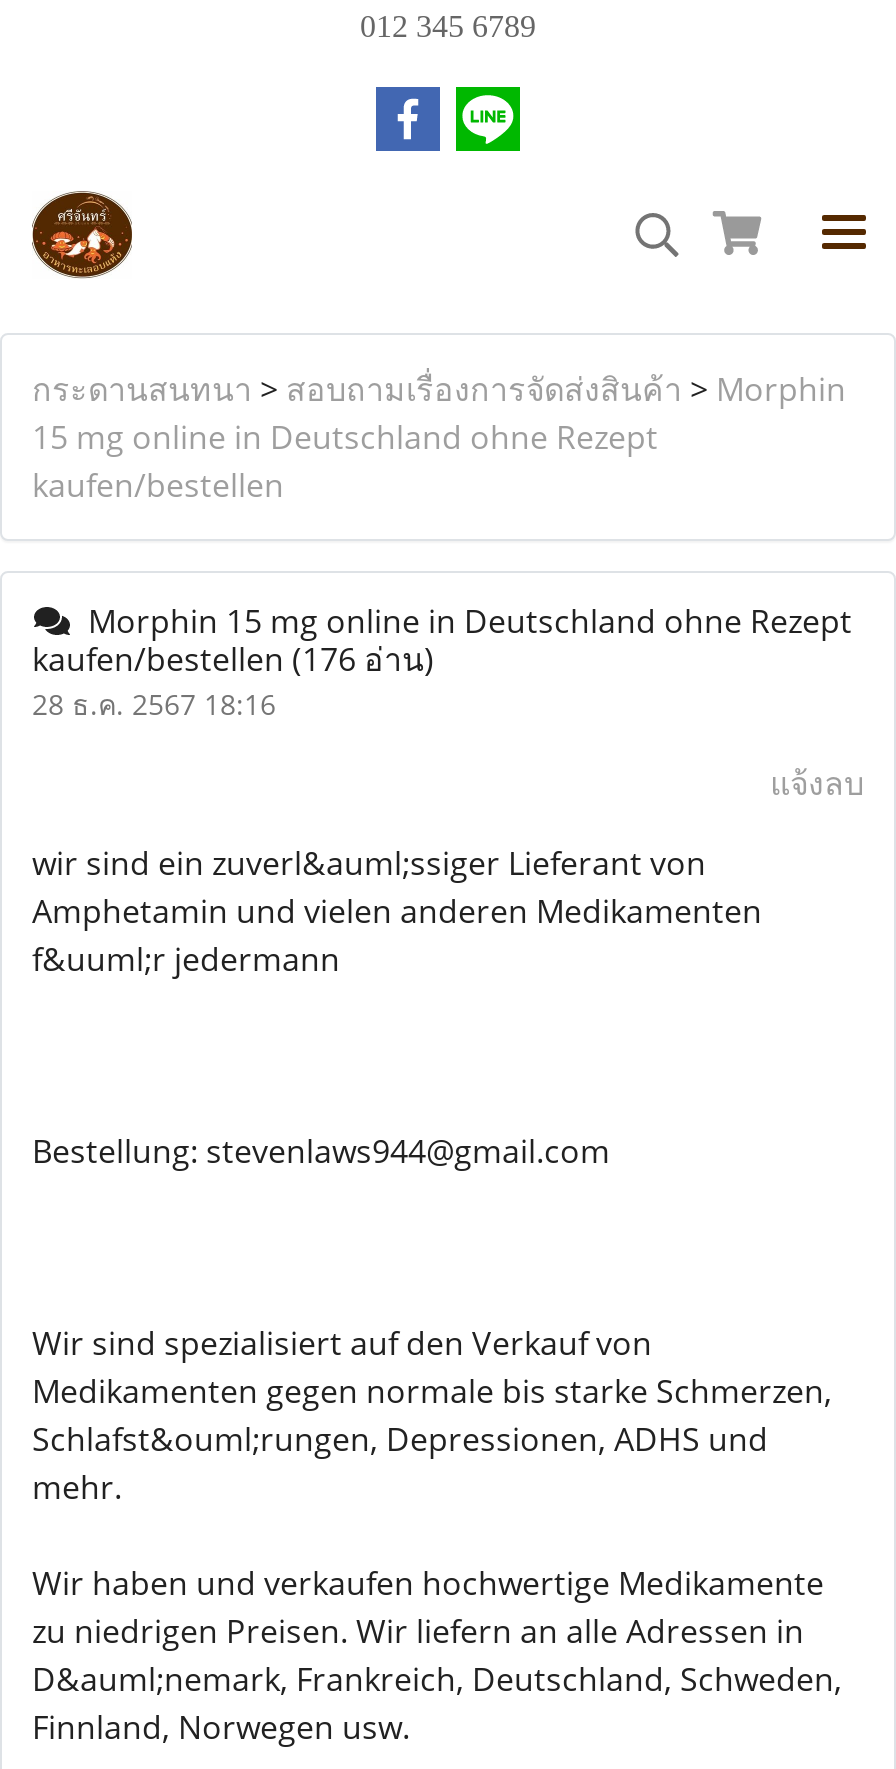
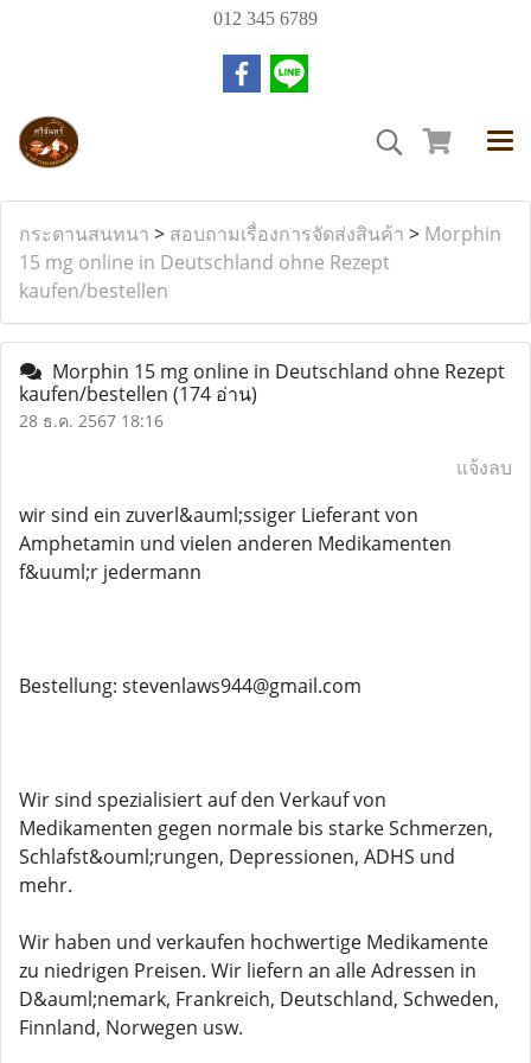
[32,637,434,681] kaufen/bestellen (176 อ่าน) -> [19,381,257,407] kaufen/bestellen (174 อ่าน)

